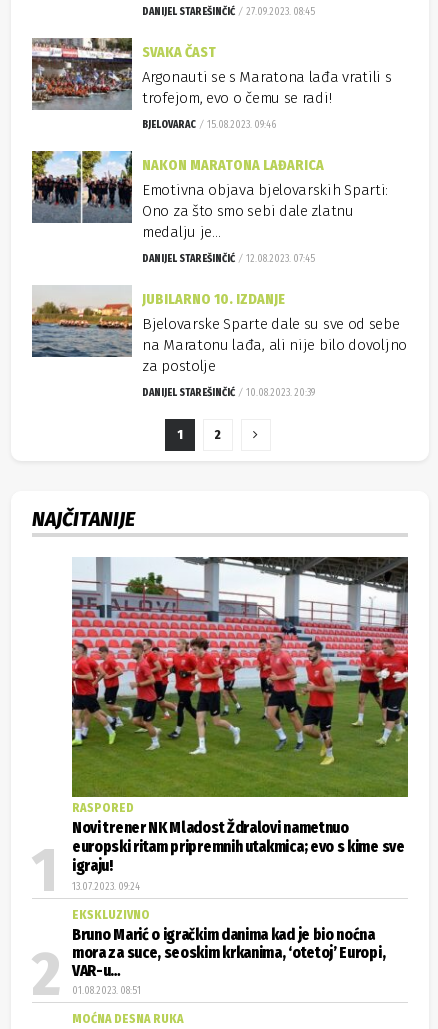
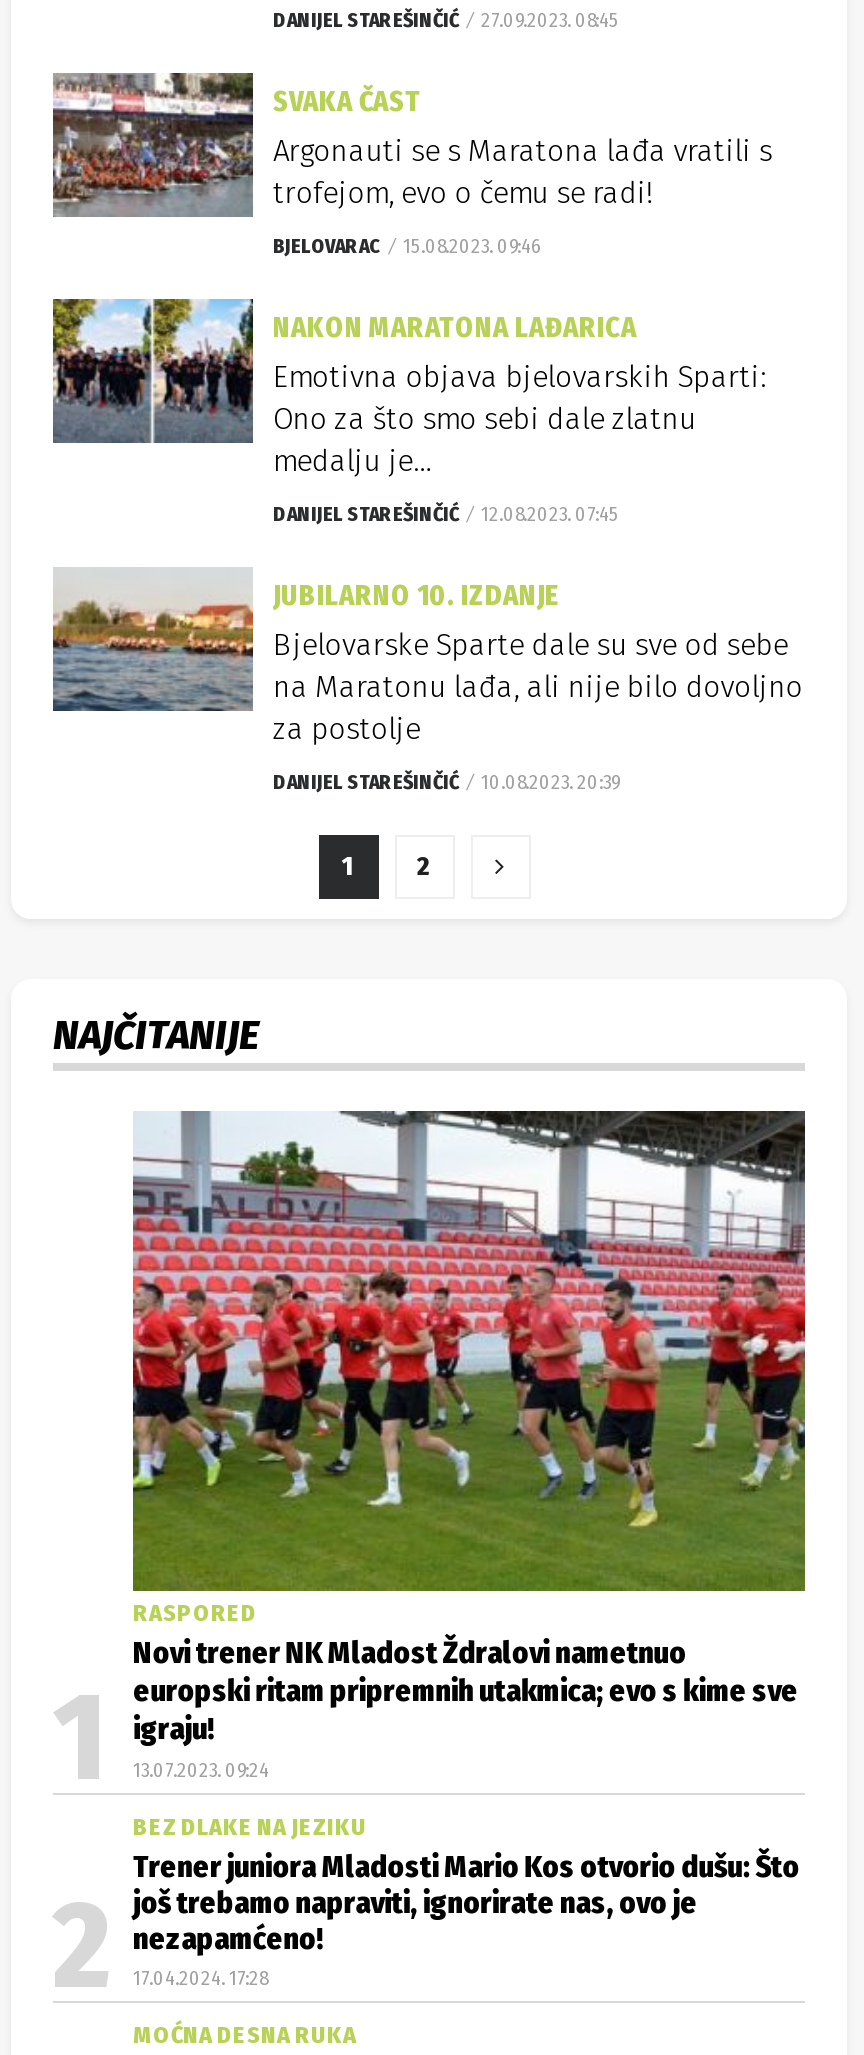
[72,908,385,997] EKSKLUZIVNO | Bruno Marić o igračkim danima kad je bio noćna | mora za suce, seoskim krkanima, ‘otetoj’ Europi, | VAR-u… | 01.08.2023. 08:51 -> [133,1813,800,1991] BEZ DLAKE NA JEZIKU | Trener juniora Mladosti Mario Kos otvorio dušu: Što | još trebamo napraviti, ignorirate nas, ovo je | nezapamćeno! | 17.04.2024. 17:28

